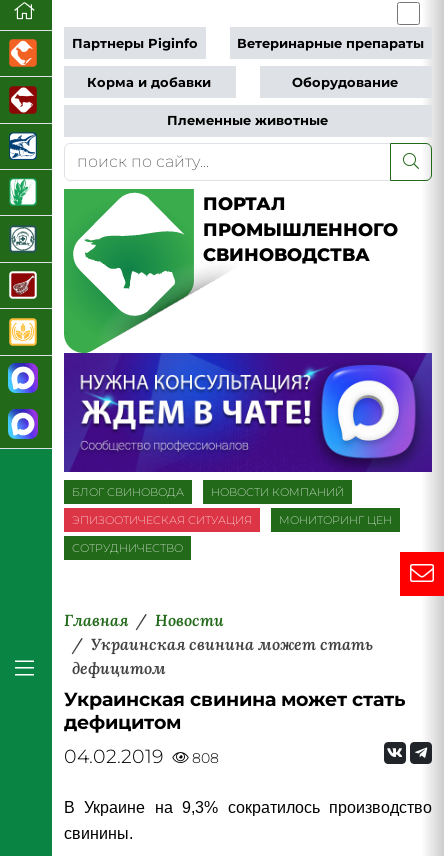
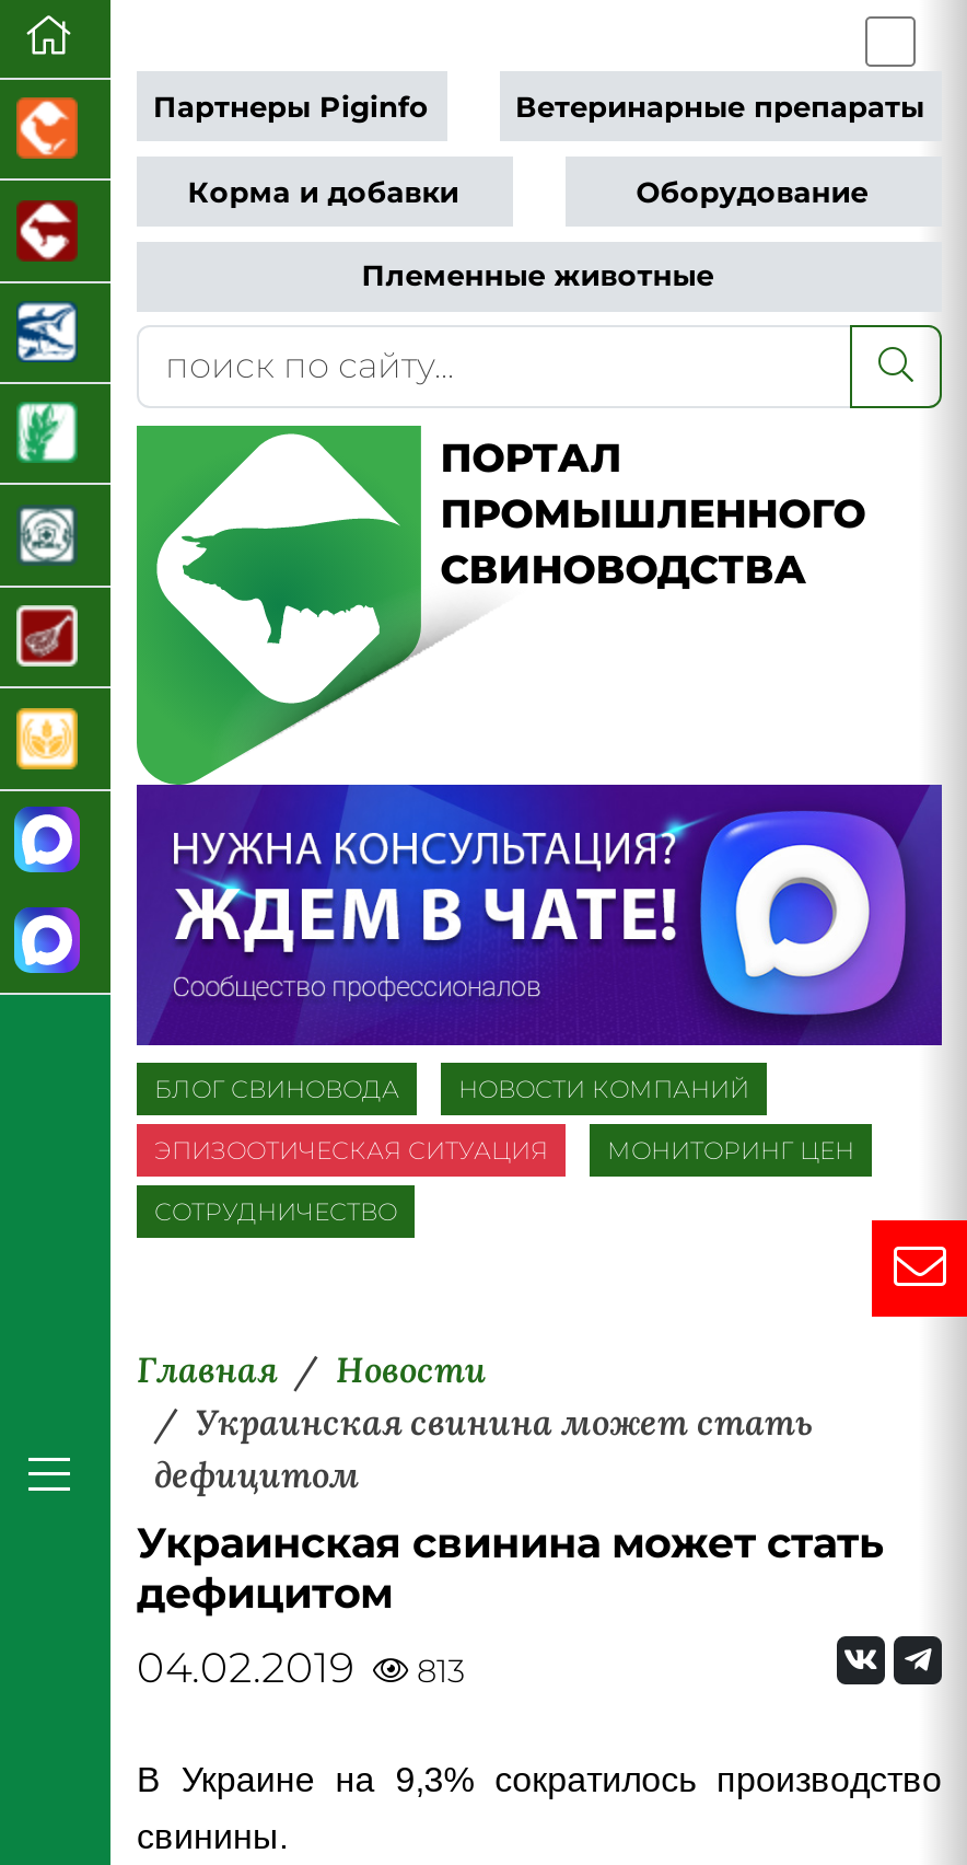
[64,743,219,767] 04.02.2019 808 -> [137,1640,465,1692] 04.02.2019 813

